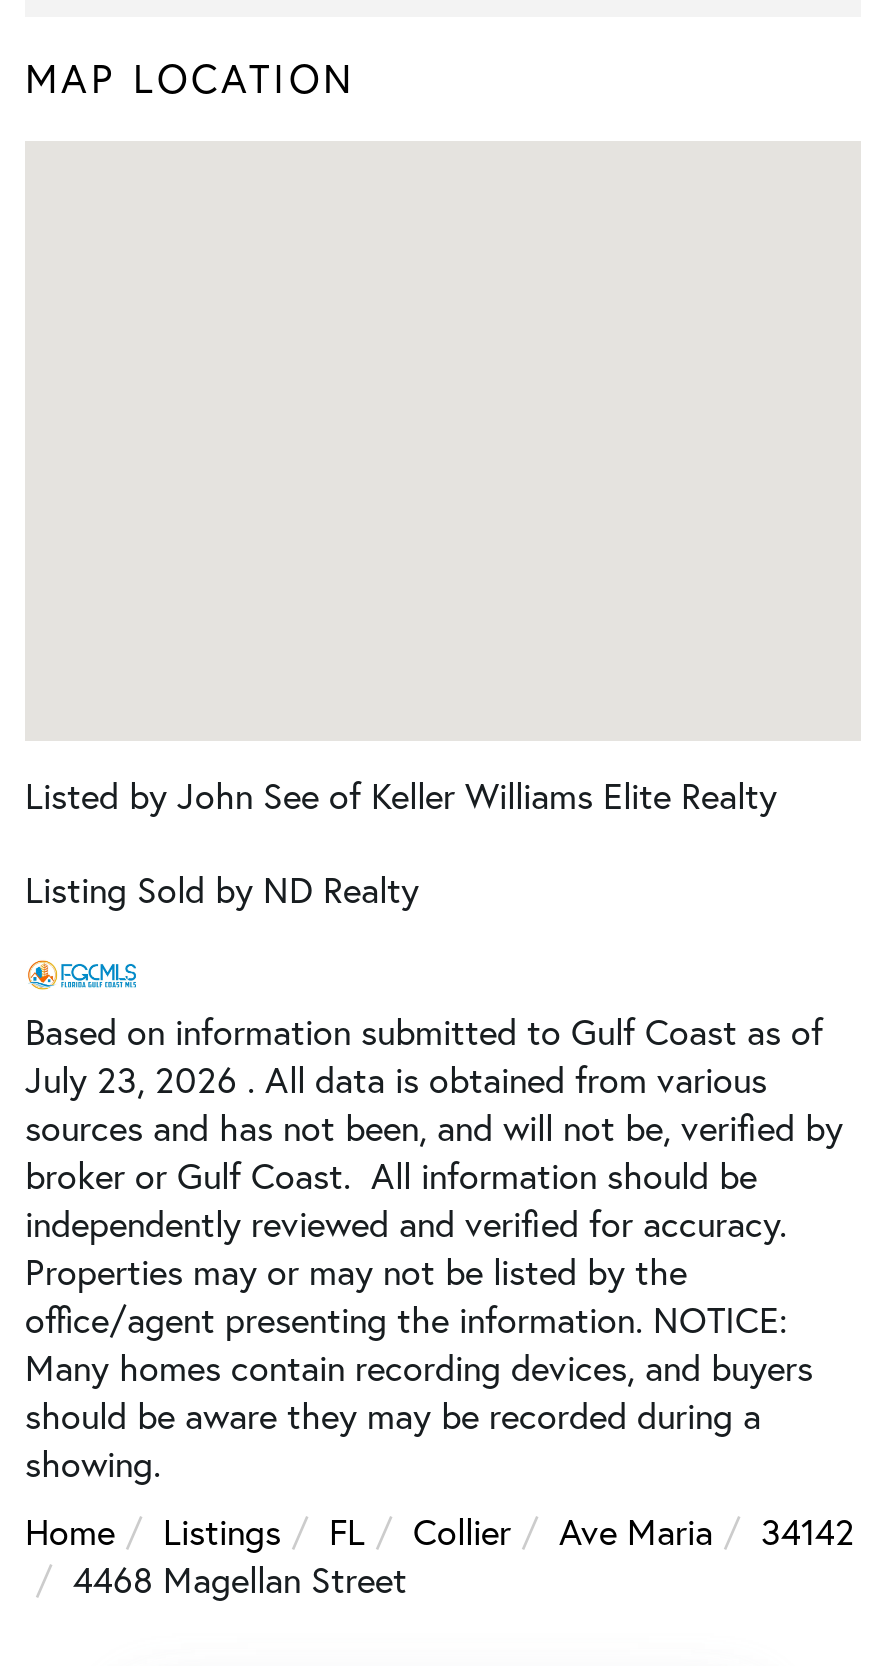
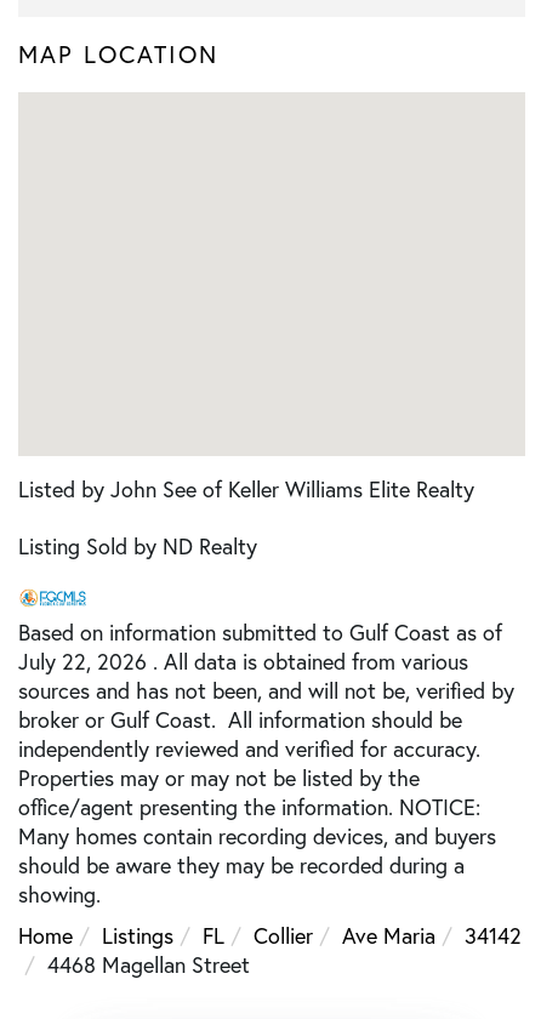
[25,1055,767,1103] July 23, 2026 . All data is obtained from various -> [18,646,468,676] July 22, 2026 . All data is obtained from various

